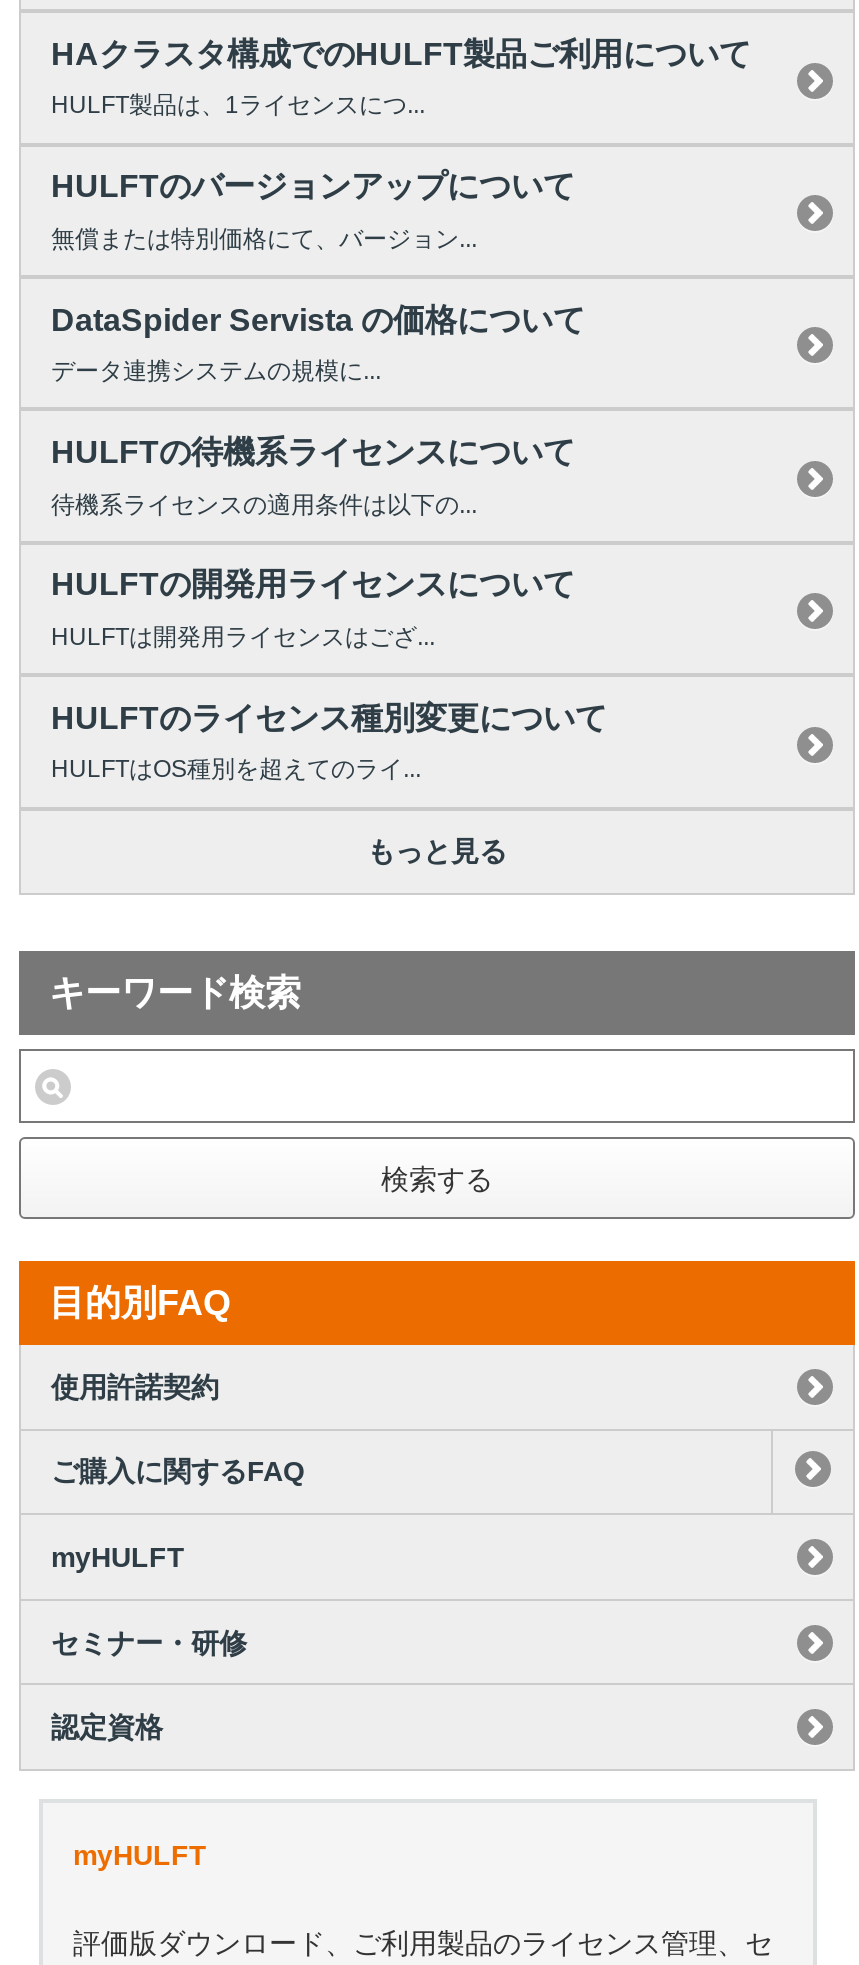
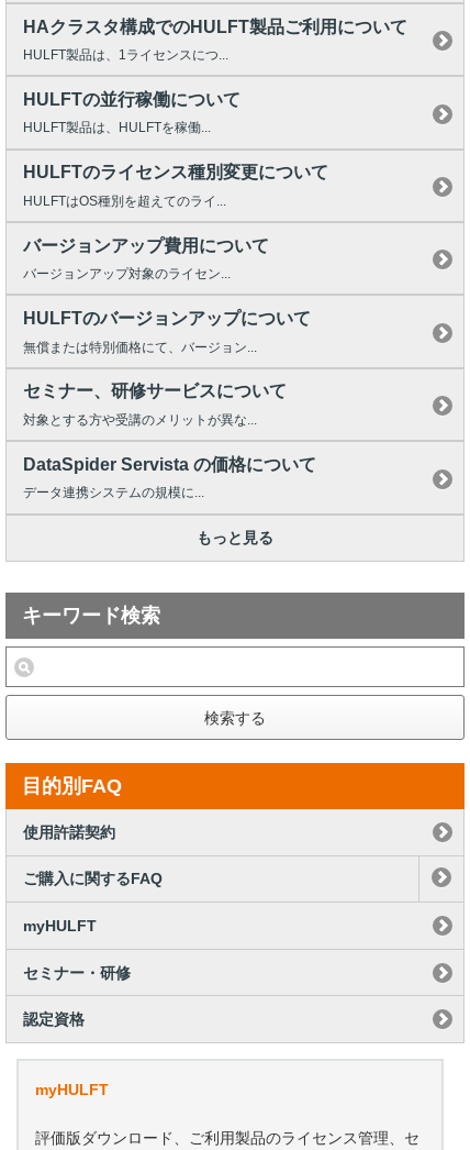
moved [51,170,575,253] -> [23,309,311,355]: HULFTのバージョンアップについて | 無償または特別価格にて、バージョン...
moved [51,302,585,386] -> [23,455,316,501]: DataSpider Servista の価格について | データ連携システムの規模に...
[51,435,575,651] HULFTの待機系ライセンスについて | 待機系ライセンスの適用条件は以下の... | HULFTの開発用ライセンスについて | HULFTは開発用ライセンスはござ... -> [23,90,240,136] HULFTの並行稼働について | HULFT製品は、HULFTを稼働...
moved [51,701,607,784] -> [23,163,328,209]: HULFTのライセンス種別変更について | HULFTはOS種別を超えてのライ...
none -> [23,236,287,428] バージョンアップ費用について | バージョンアップ対象のライセン... | セミナー、研修サービスについて | 対象とする方や受講のメリットが異な...

